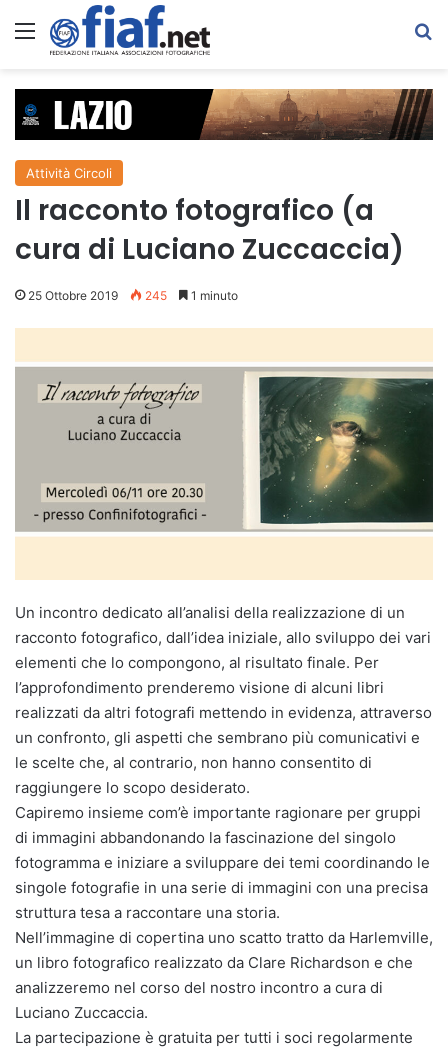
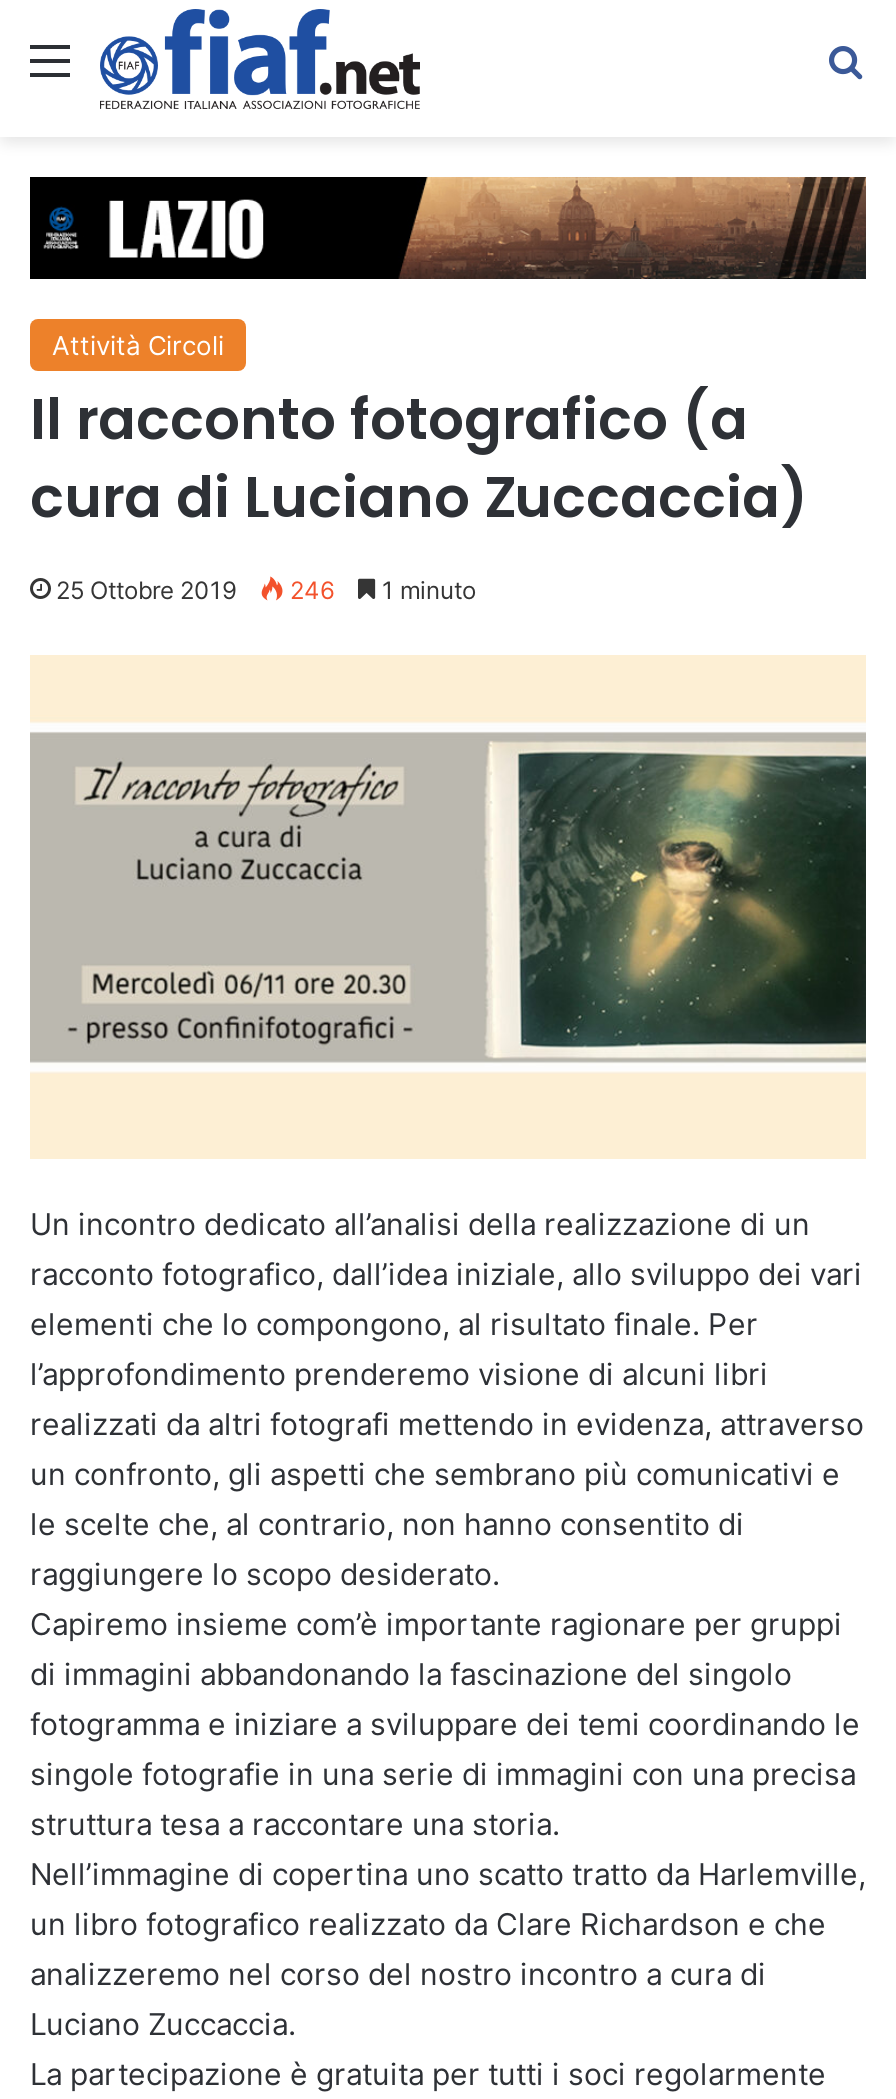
[28,288,238,303] 25 Ottobre 2019 245 1 minuto -> [56,576,476,606] 25 Ottobre 2019 246 1 minuto

